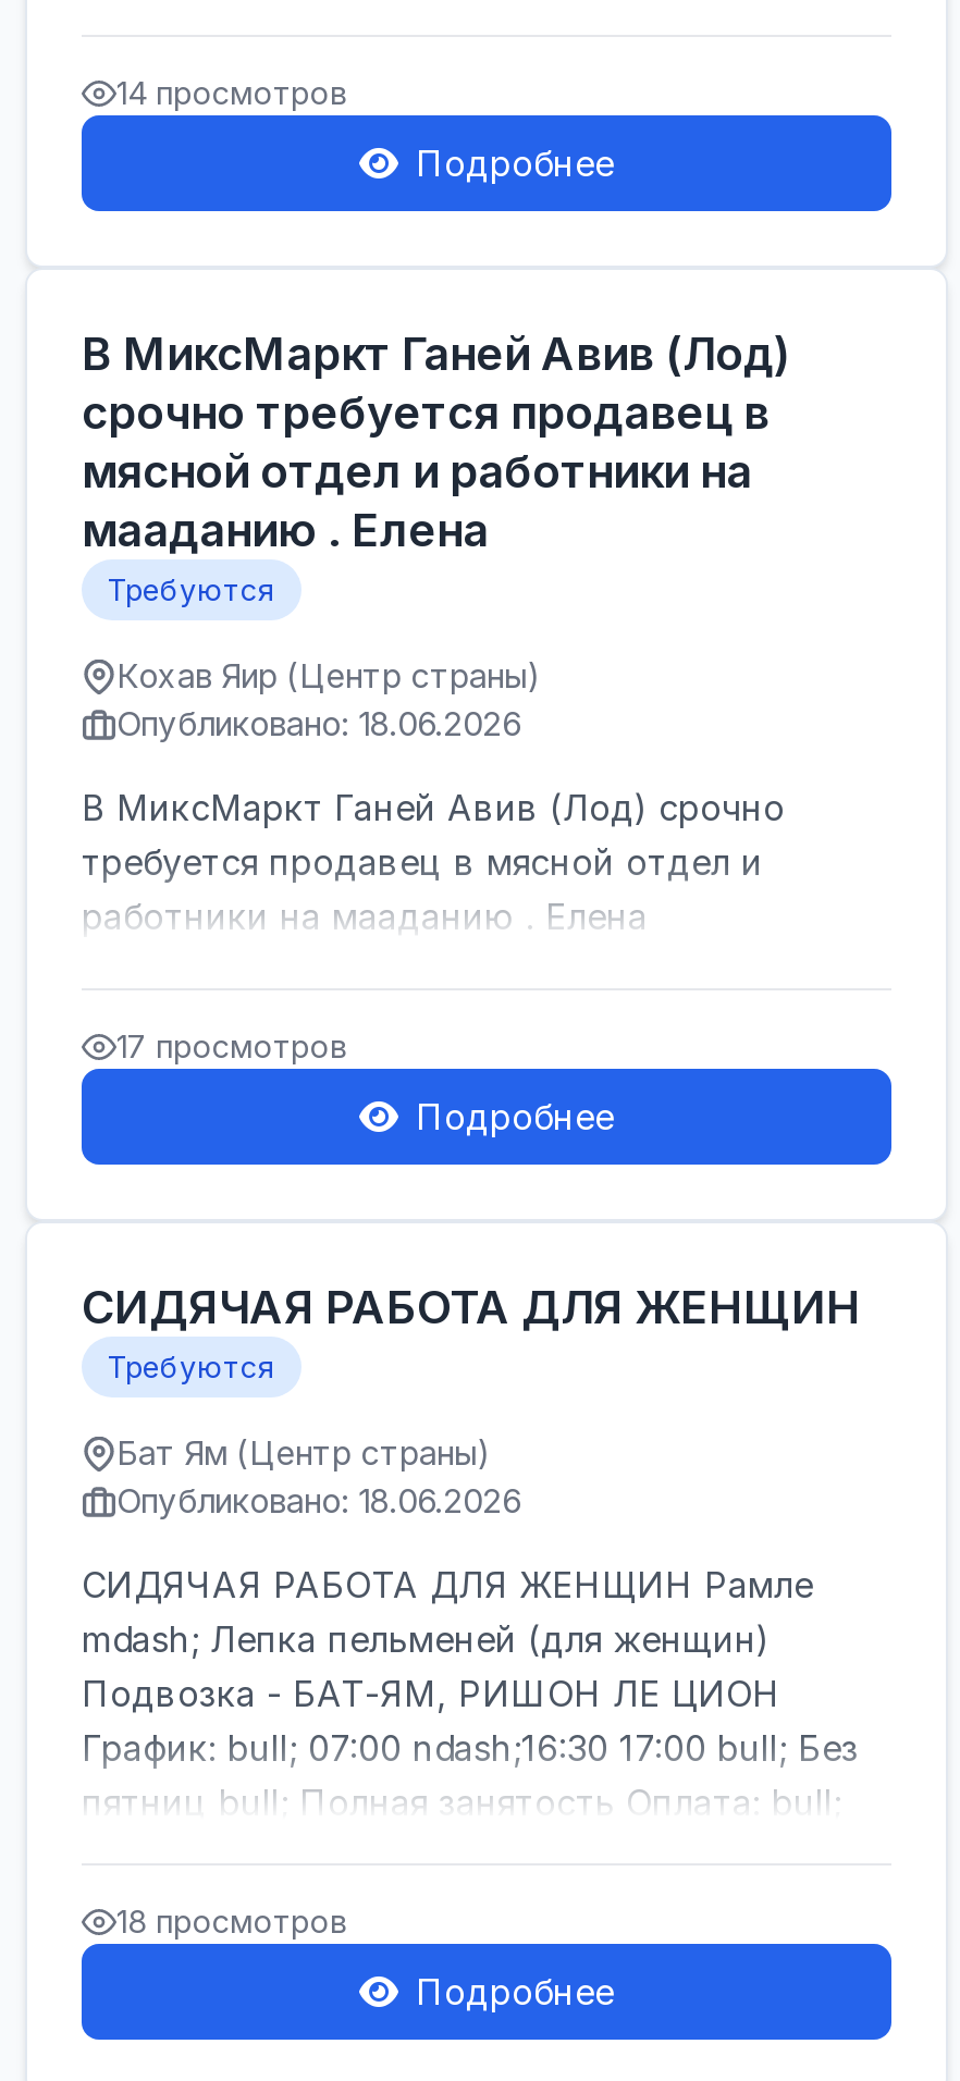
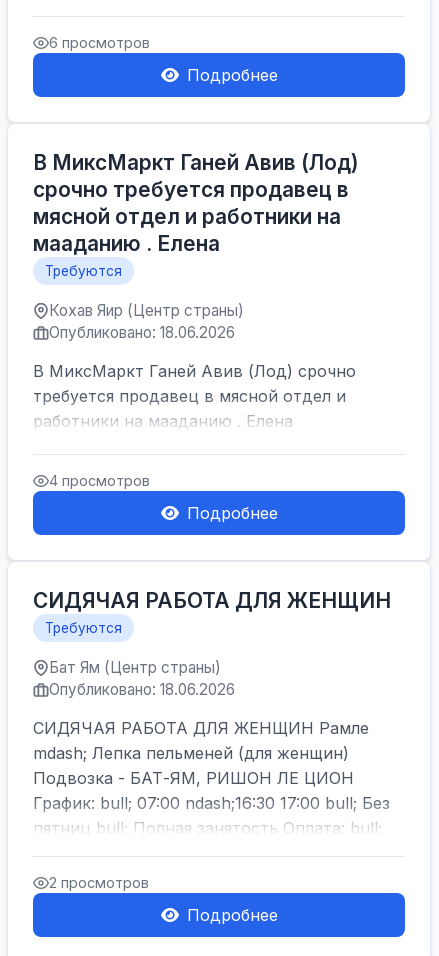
[116,74,347,111] 14 просмотров -> [49,34,150,51] 6 просмотров
[116,1027,347,1064] 17 просмотров -> [49,472,150,489] 4 просмотров
[116,1903,347,1940] 18 просмотров -> [49,874,149,891] 2 просмотров

